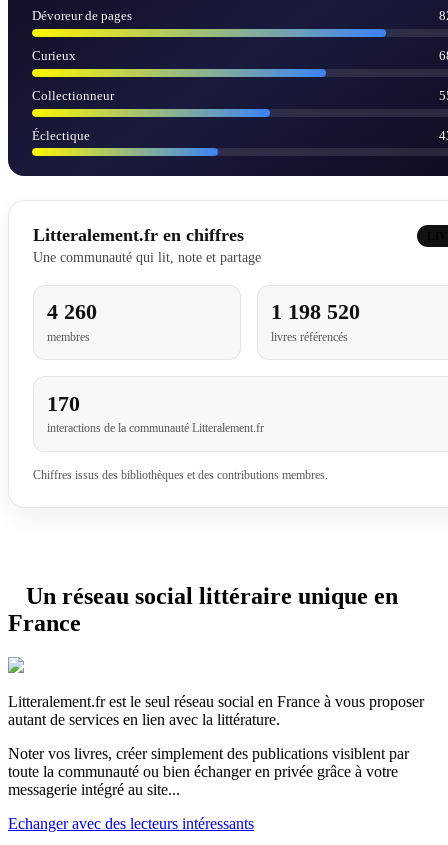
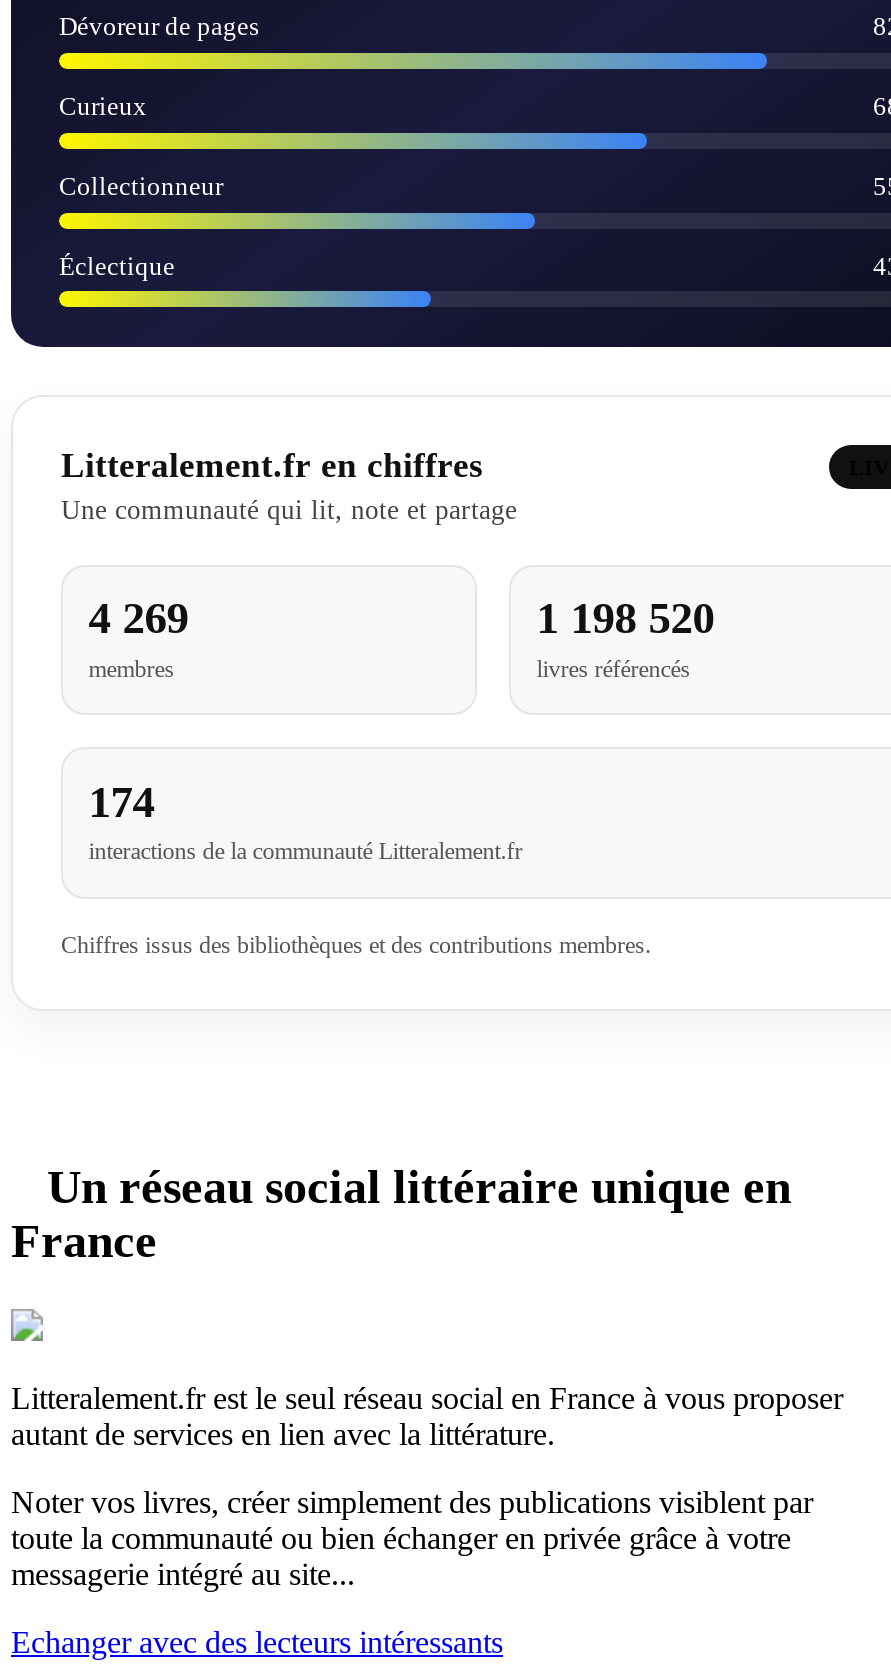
[47,299,97,324] 4 260 -> [89,593,189,643] 4 269
[47,390,80,415] 170 -> [89,776,155,826] 174

